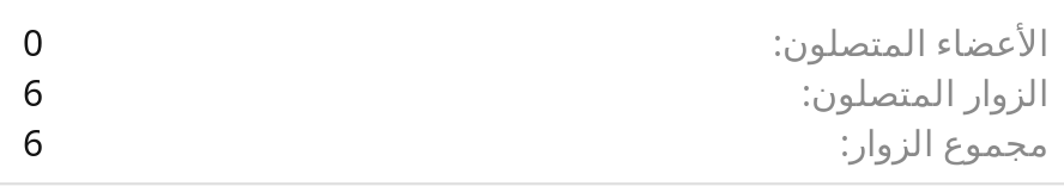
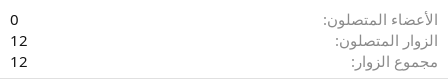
[23,69,44,116] 6 -> [10,30,28,50] 12
[23,119,44,166] 6 -> [10,51,28,71] 12

